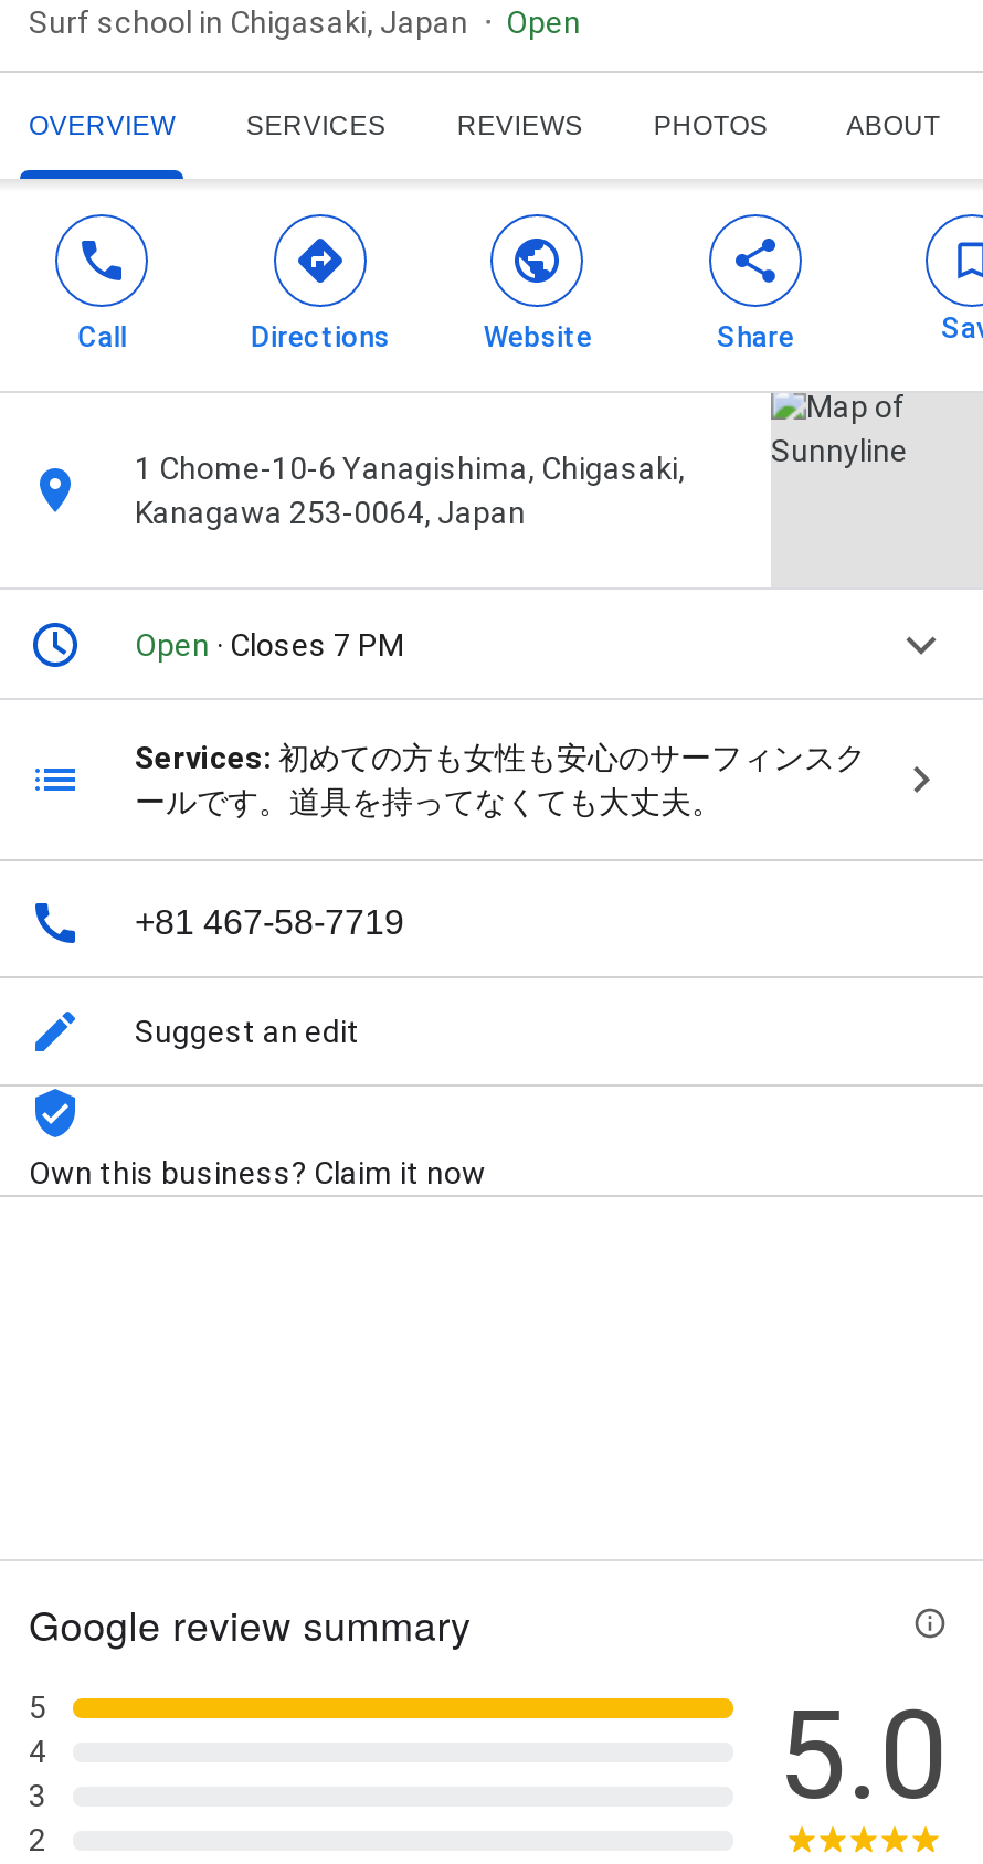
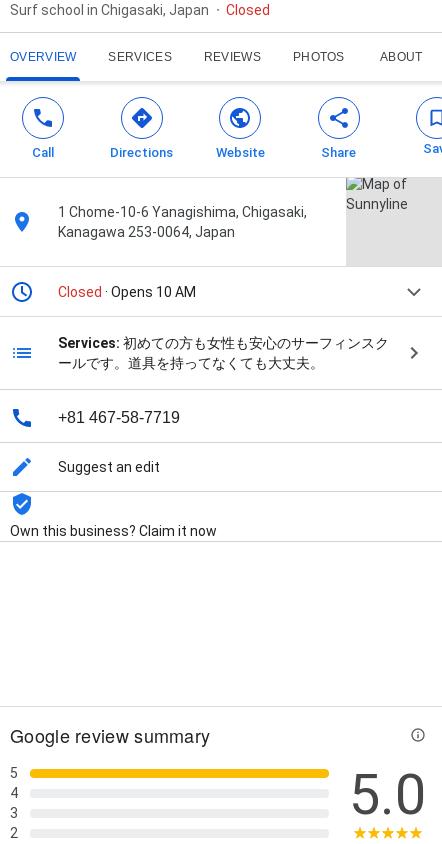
[506,5,581,40] Open -> [226,2,270,18] Closed
[135,628,404,663] Open · Closes 7 PM -> [58,284,196,300] Closed · Opens 10 AM

